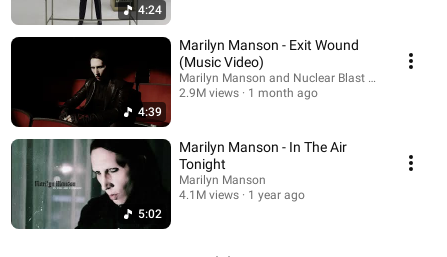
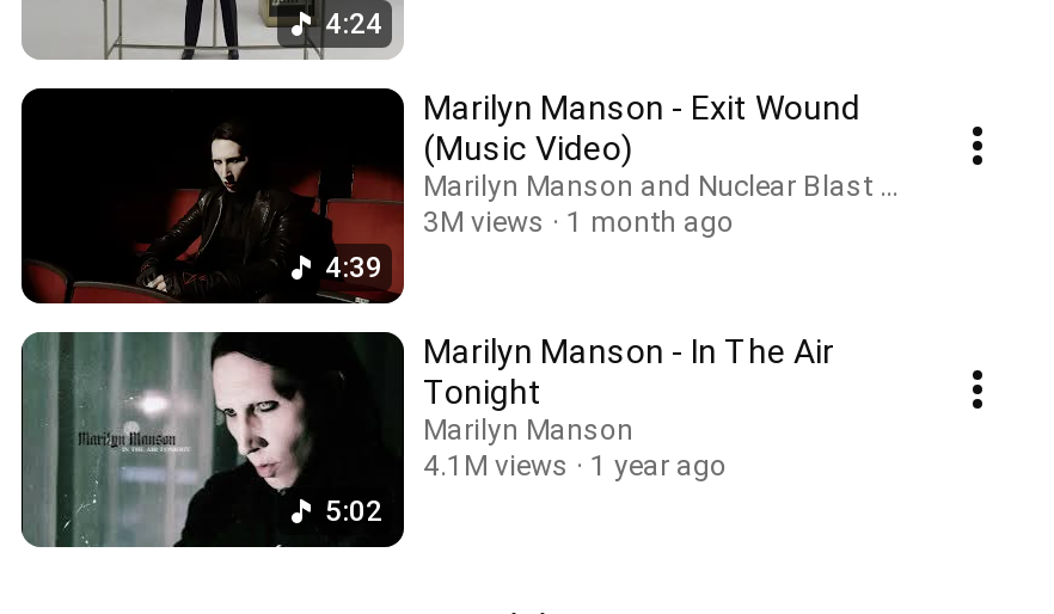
[179,86,318,100] 2.9M views 1 month ago -> [423,205,734,239] 3M views 1 month ago

